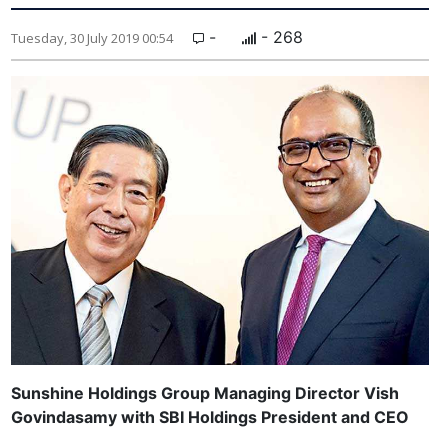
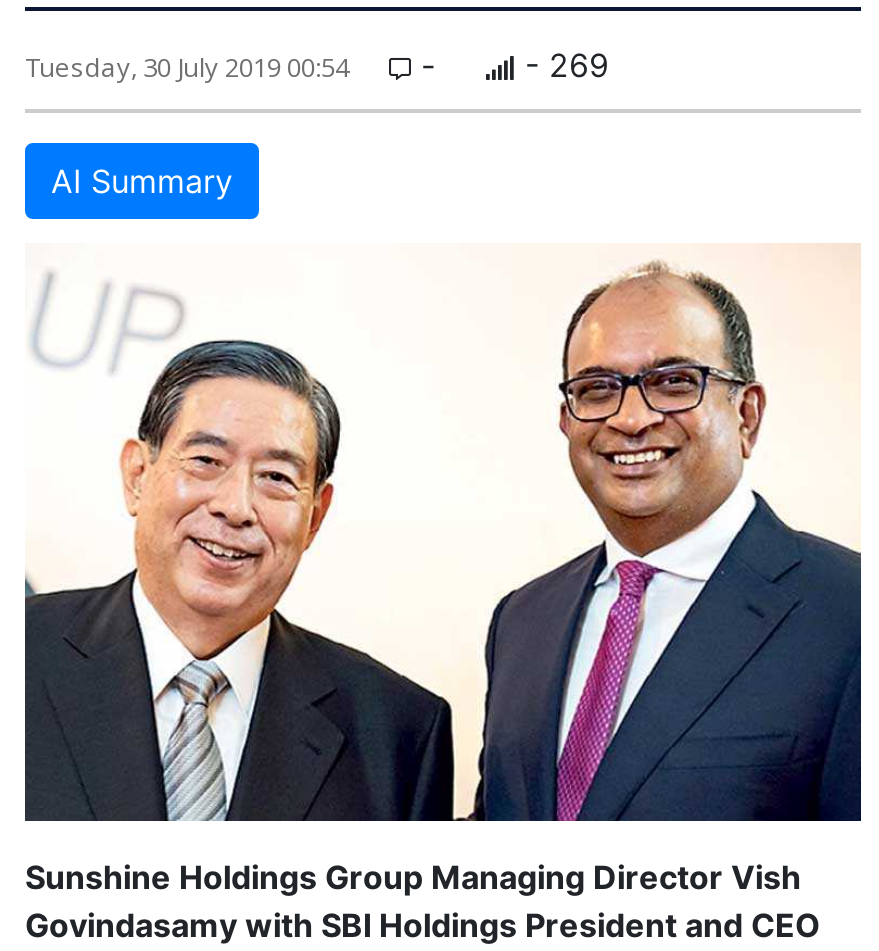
[256,27,303,47] - 268 -> [51,45,609,201] - 269 | AI Summary

